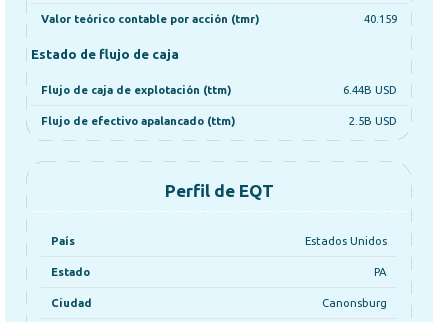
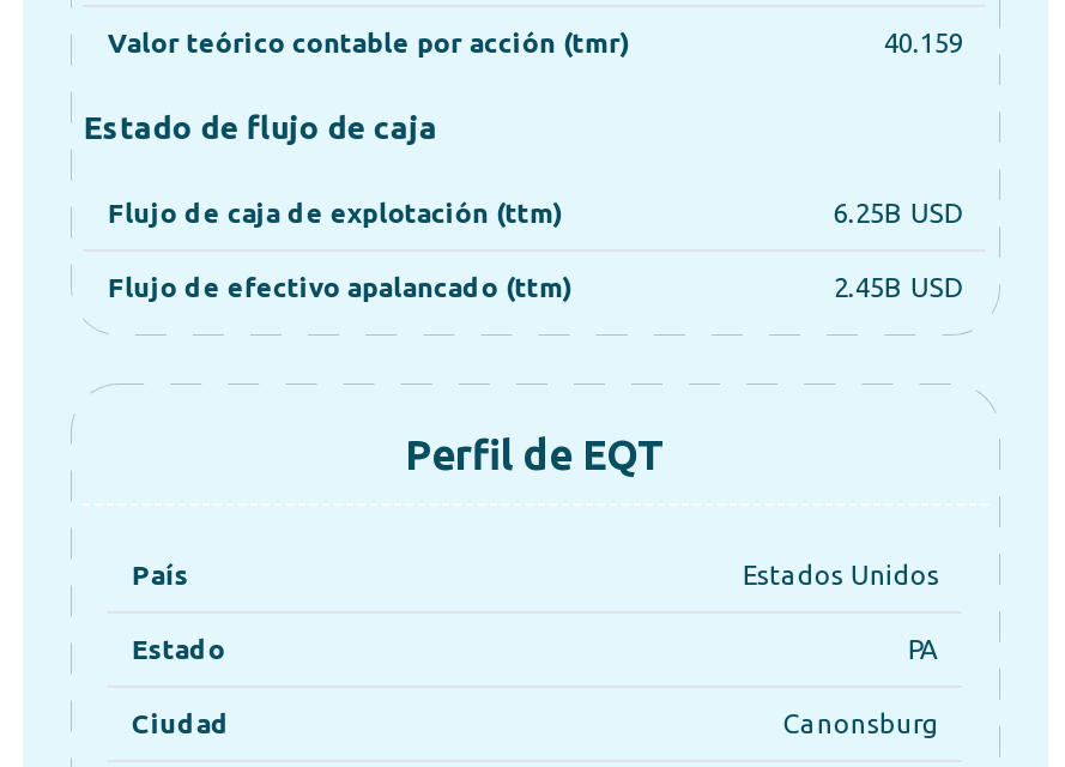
[343,83,397,96] 6.44B USD -> [834,197,963,228] 6.25B USD
[349,114,397,127] 2.5B USD -> [834,272,963,303] 2.45B USD

